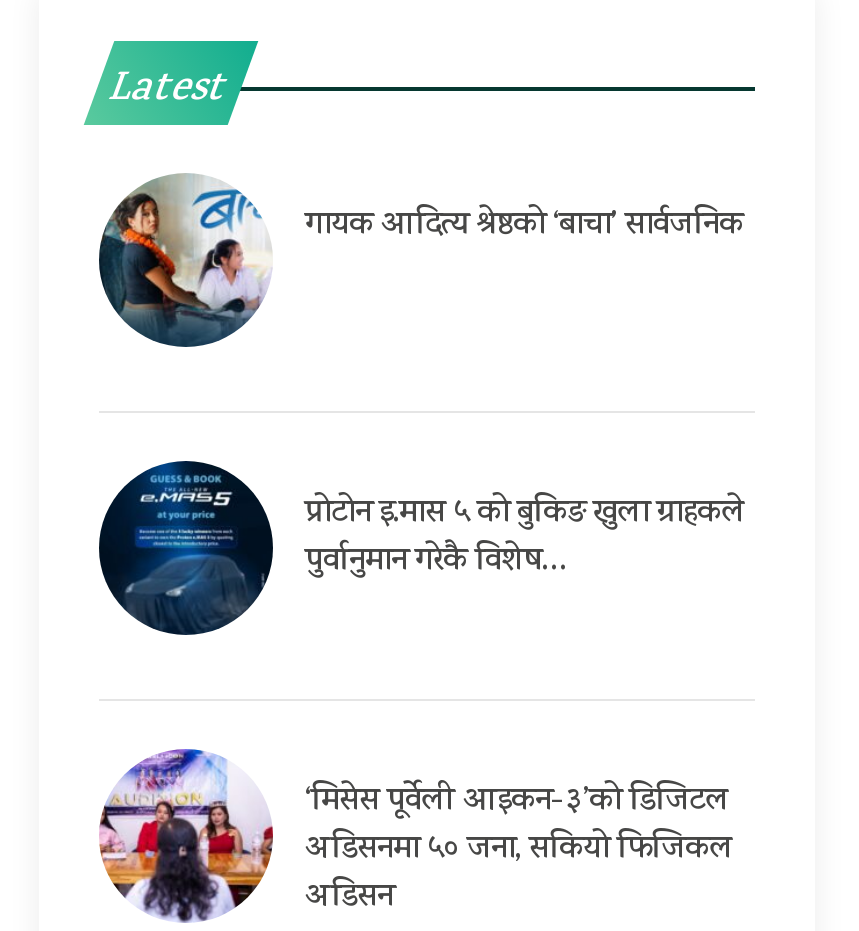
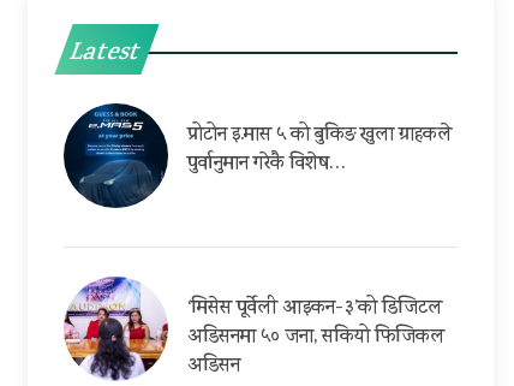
[107,175,743,339] [image] | गायक आदित्य श्रेष्ठको ‘बाचा’ सार्वजनिक -> none

